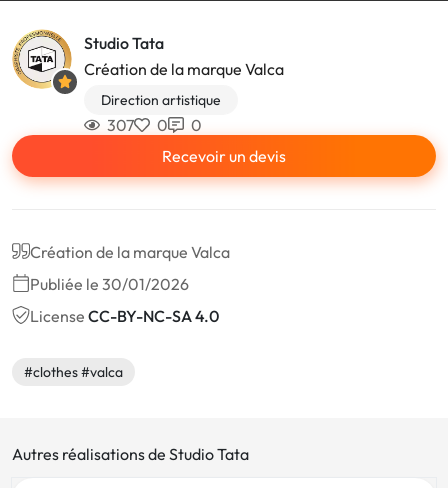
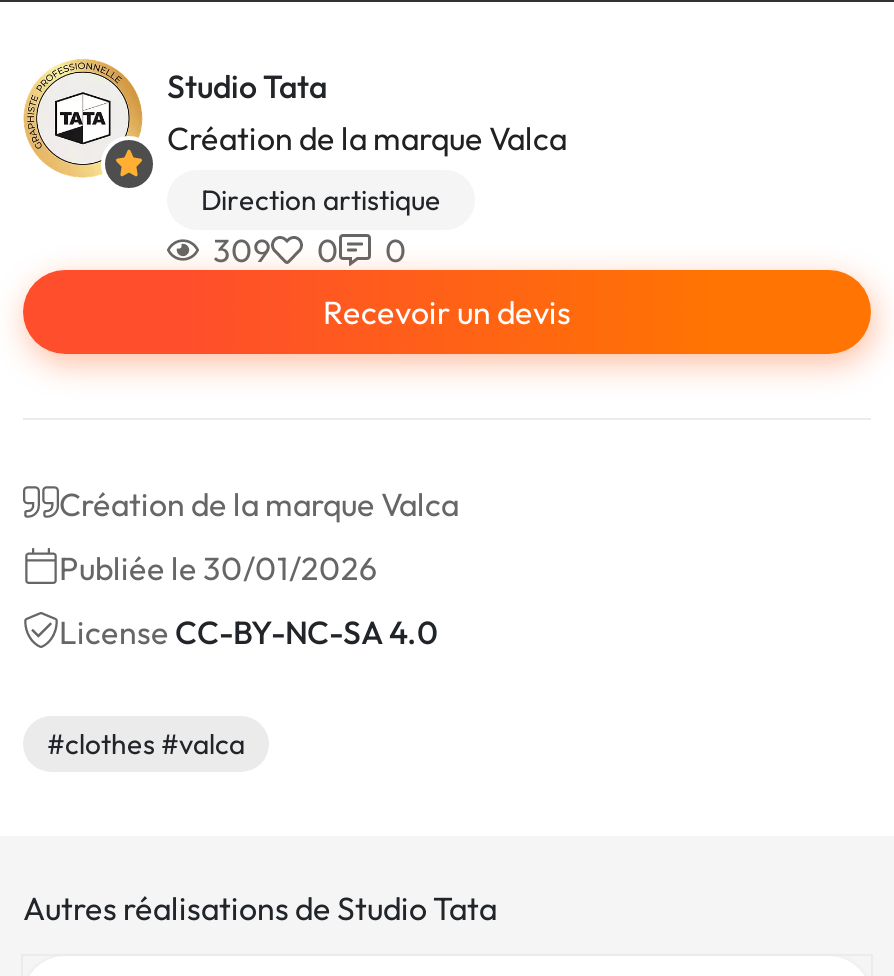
[104,115,134,135] 307 -> [207,229,271,269] 309

